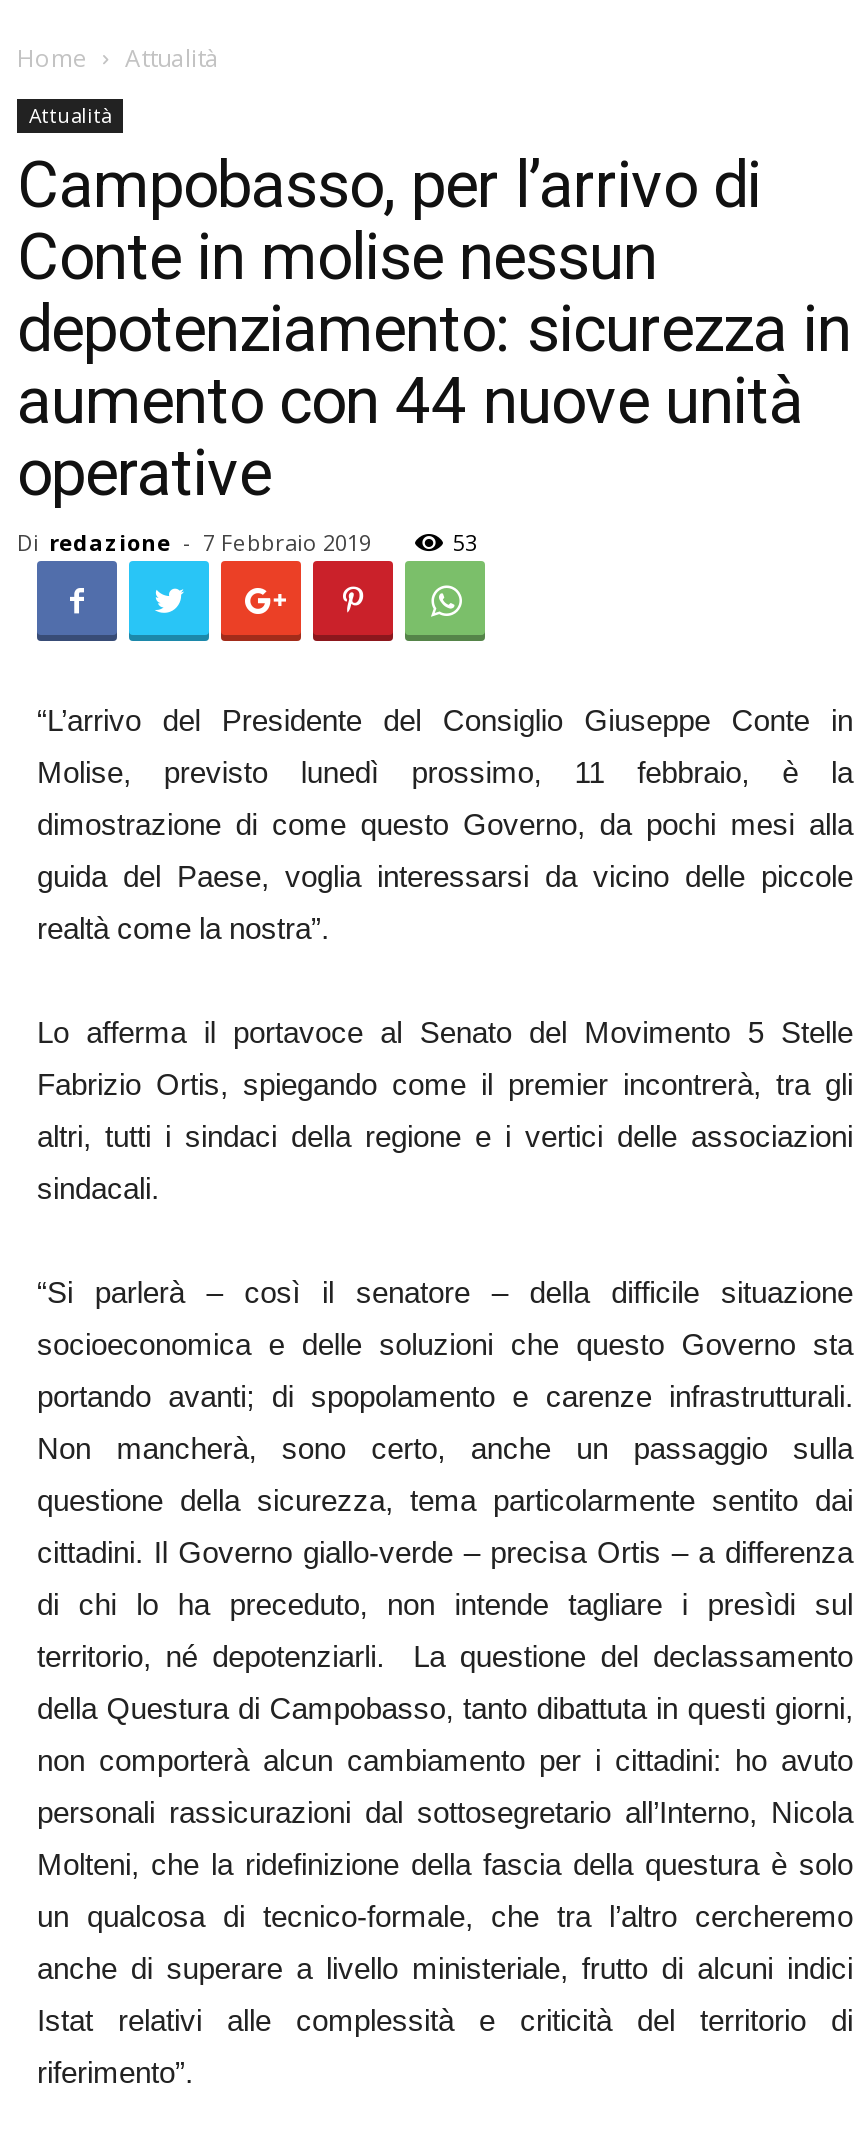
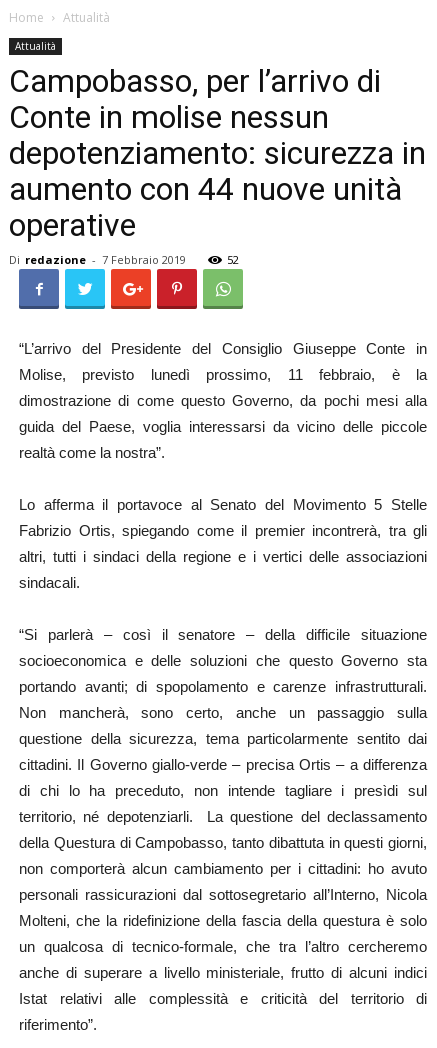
[453,527,477,557] 53 -> [227,252,239,267] 52

